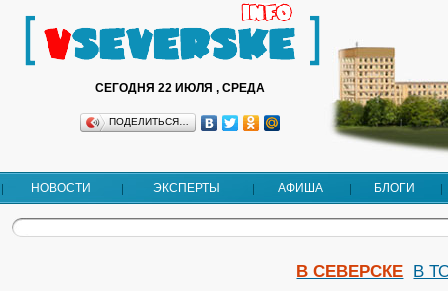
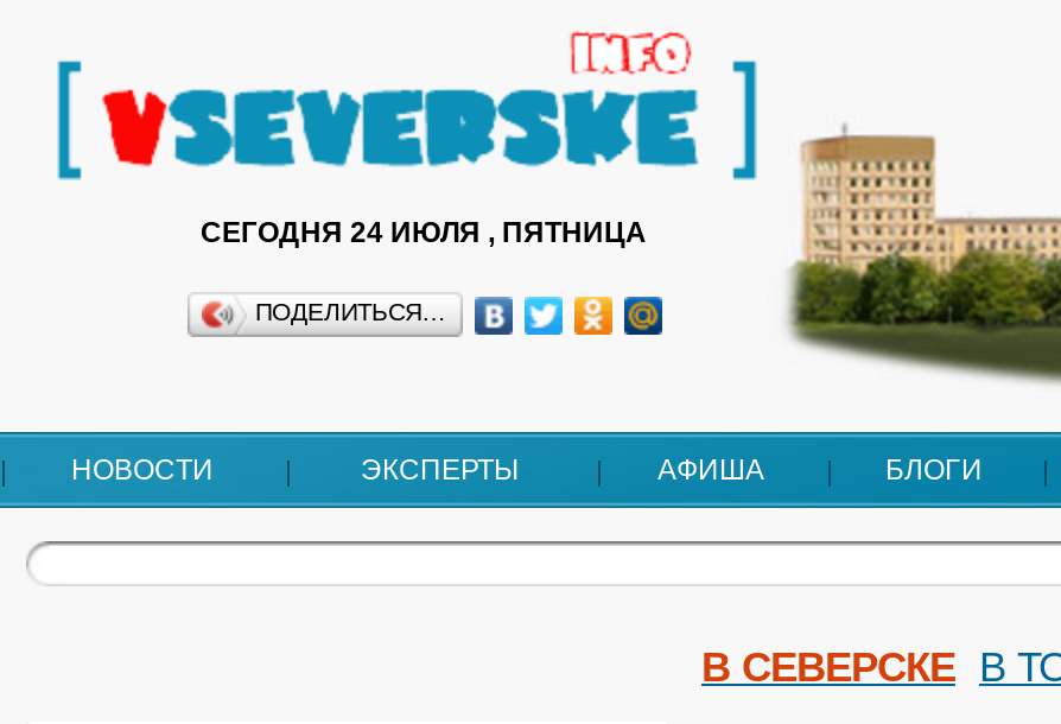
[94,81,264,95] СЕГОДНЯ 22 ИЮЛЯ , СРЕДА -> [201,216,647,249] СЕГОДНЯ 24 ИЮЛЯ , ПЯТНИЦА

